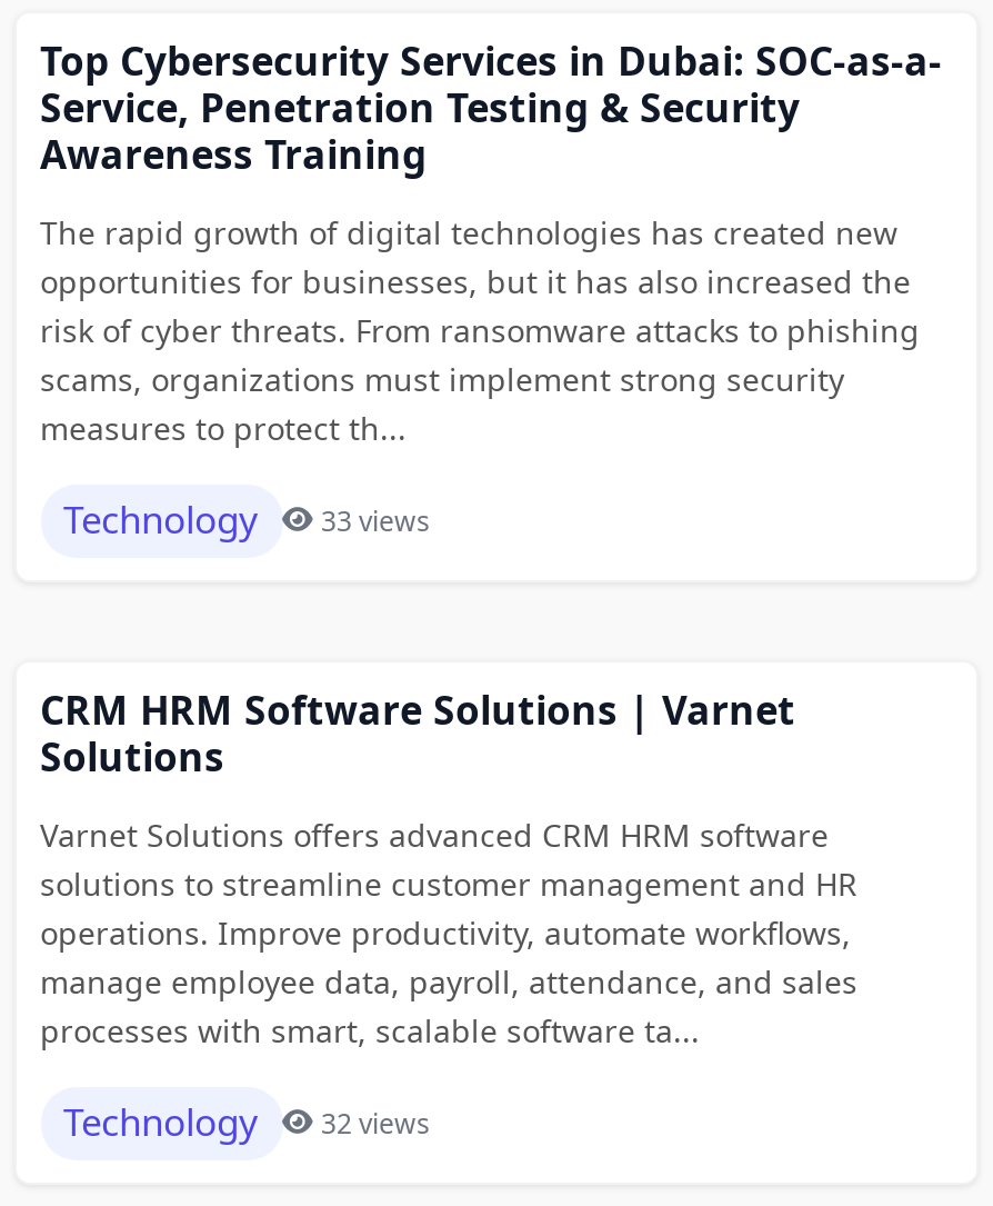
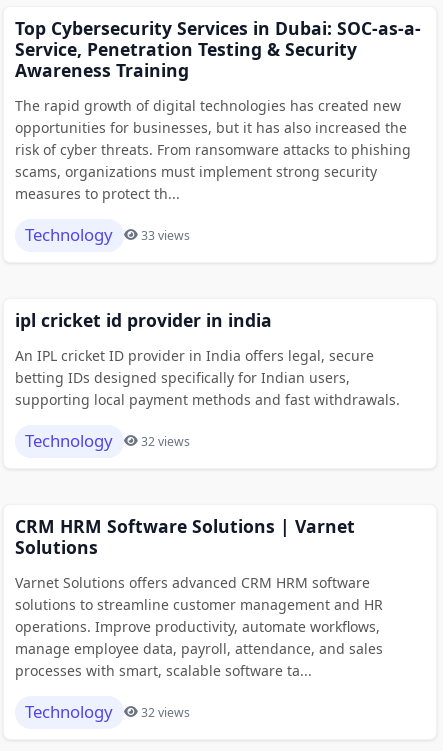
none -> [14,307,399,452] ipl cricket id provider in india | An IPL cricket ID provider in India offers legal, secure | betting IDs designed specifically for Indian users, | supporting local payment methods and fast withdrawals. | Technology | 32 views

